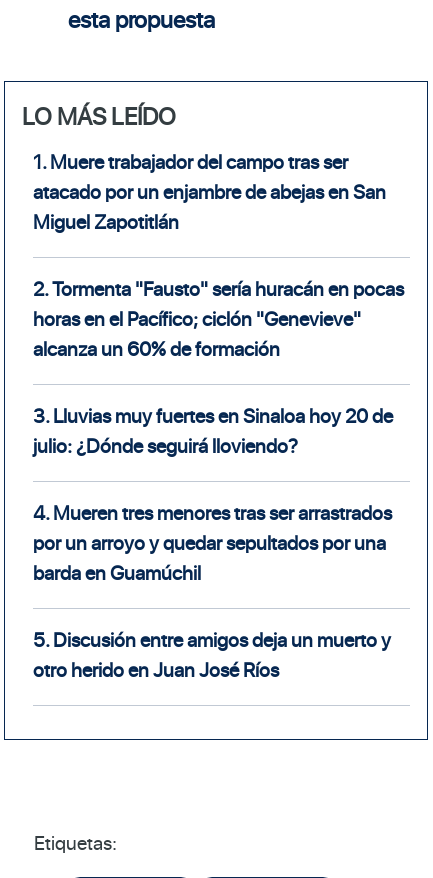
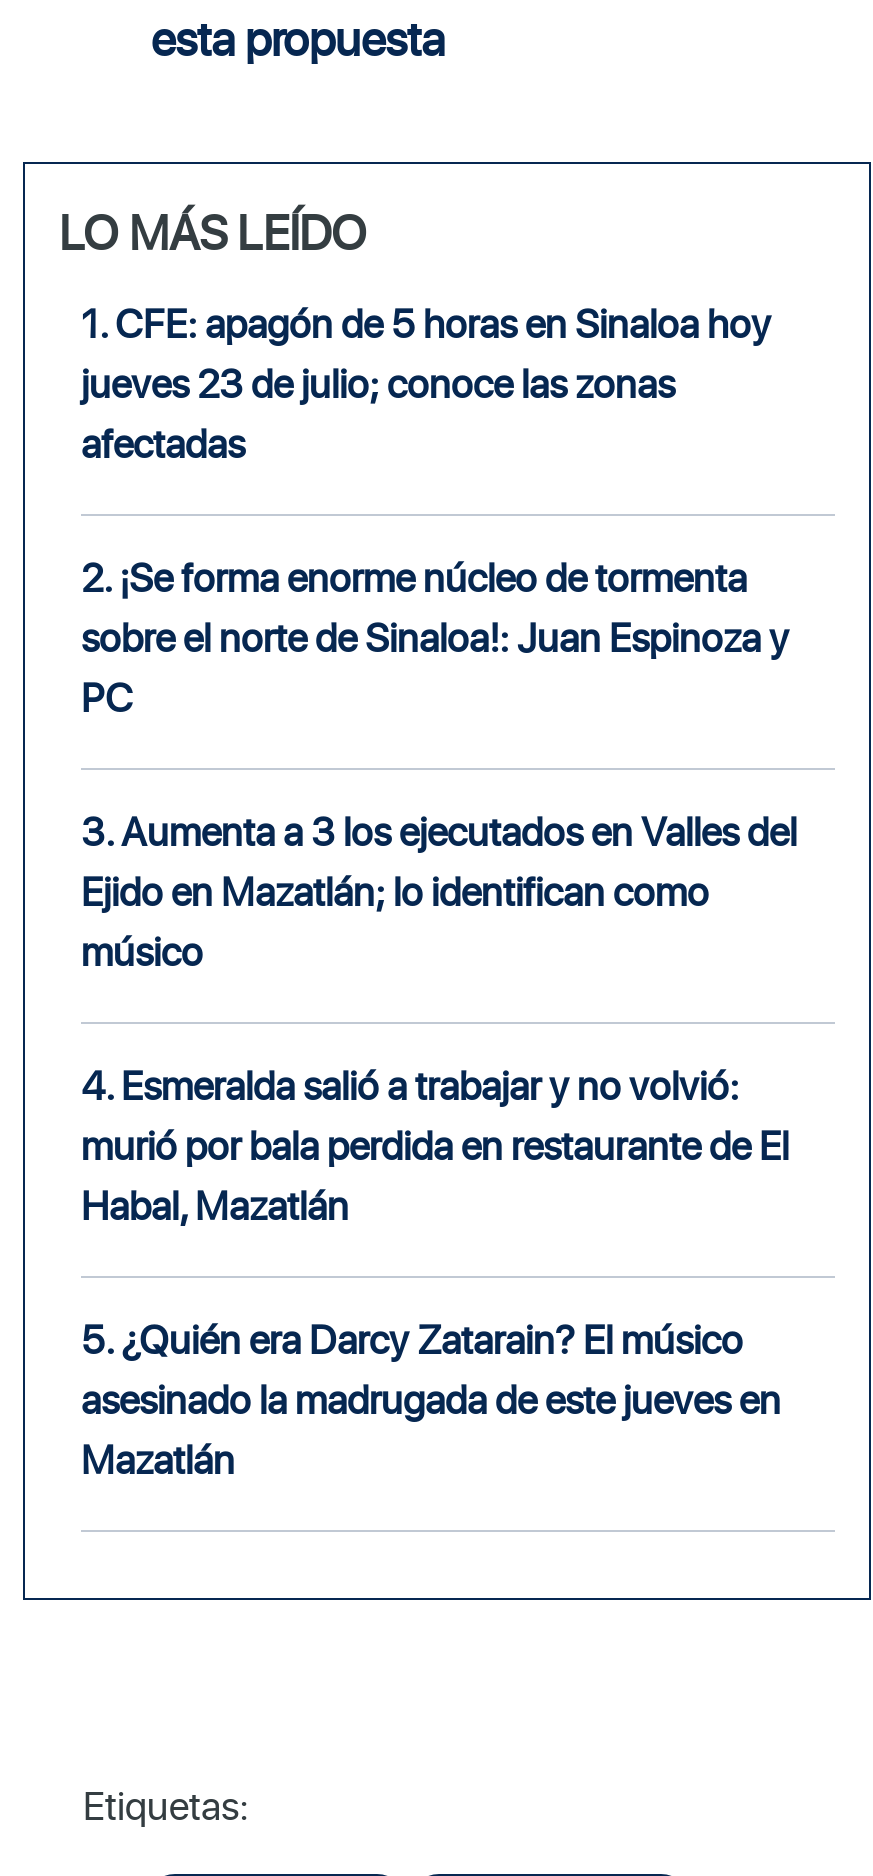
[33,150,386,234] 1. Muere trabajador del campo tras ser | atacado por un enjambre de abejas en San | Miguel Zapotitlán -> [81,301,771,469] 1. CFE: apagón de 5 horas en Sinaloa hoy | jueves 23 de julio; conoce las zonas | afectadas
[33,277,404,361] 2. Tormenta "Fausto" sería huracán en pocas | horas en el Pacífico; ciclón "Genevieve" | alcanza un 60% de formación -> [81,555,789,723] 2. ¡Se forma enorme núcleo de tormenta | sobre el norte de Sinaloa!: Juan Espinoza y | PC
[33,404,393,458] 3.Lluvias muy fuertes en Sinaloa hoy 20 de | julio: ¿Dónde seguirá lloviendo? -> [81,809,797,977] 3.Aumenta a 3 los ejecutados en Valles del | Ejido en Mazatlán; lo identifican como | músico
[33,501,392,585] 4. Mueren tres menores tras ser arrastrados | por un arroyo y quedar sepultados por una | barda en Guamúchil -> [81,1063,789,1231] 4. Esmeralda salió a trabajar y no volvió: | murió por bala perdida en restaurante de El | Habal, Mazatlán
[33,628,391,682] 5.Discusión entre amigos deja un muerto y | otro herido en Juan José Ríos -> [81,1317,781,1485] 5. ¿Quién era Darcy Zatarain? El músico | asesinado la madrugada de este jueves en | Mazatlán

